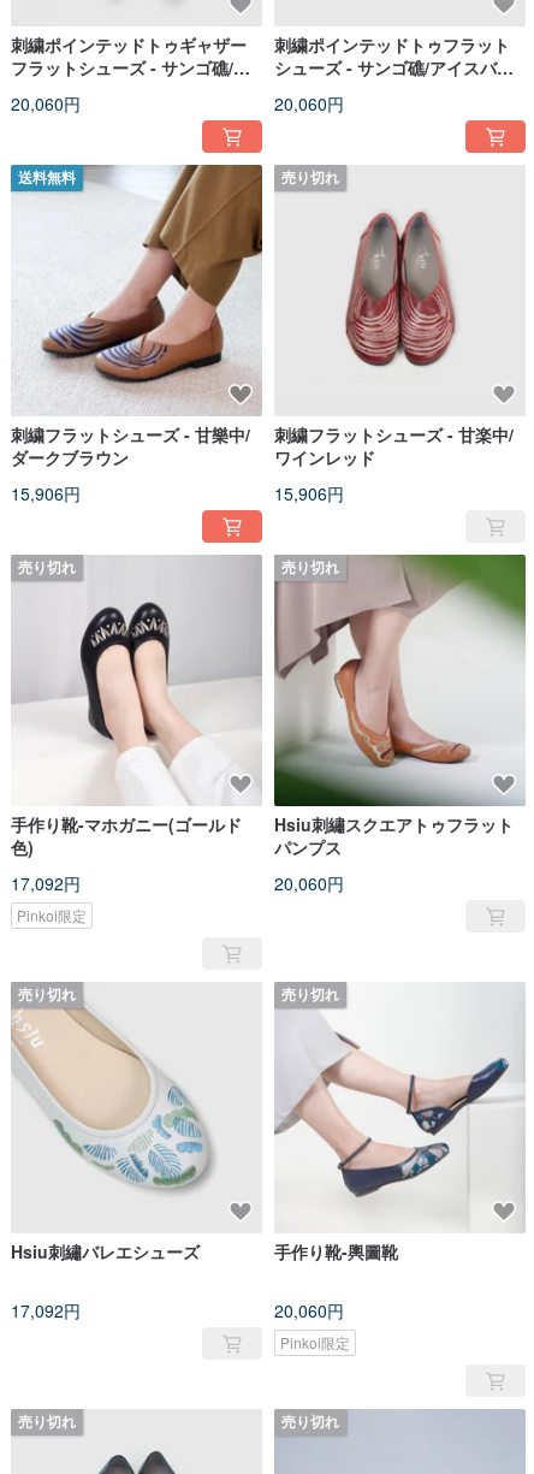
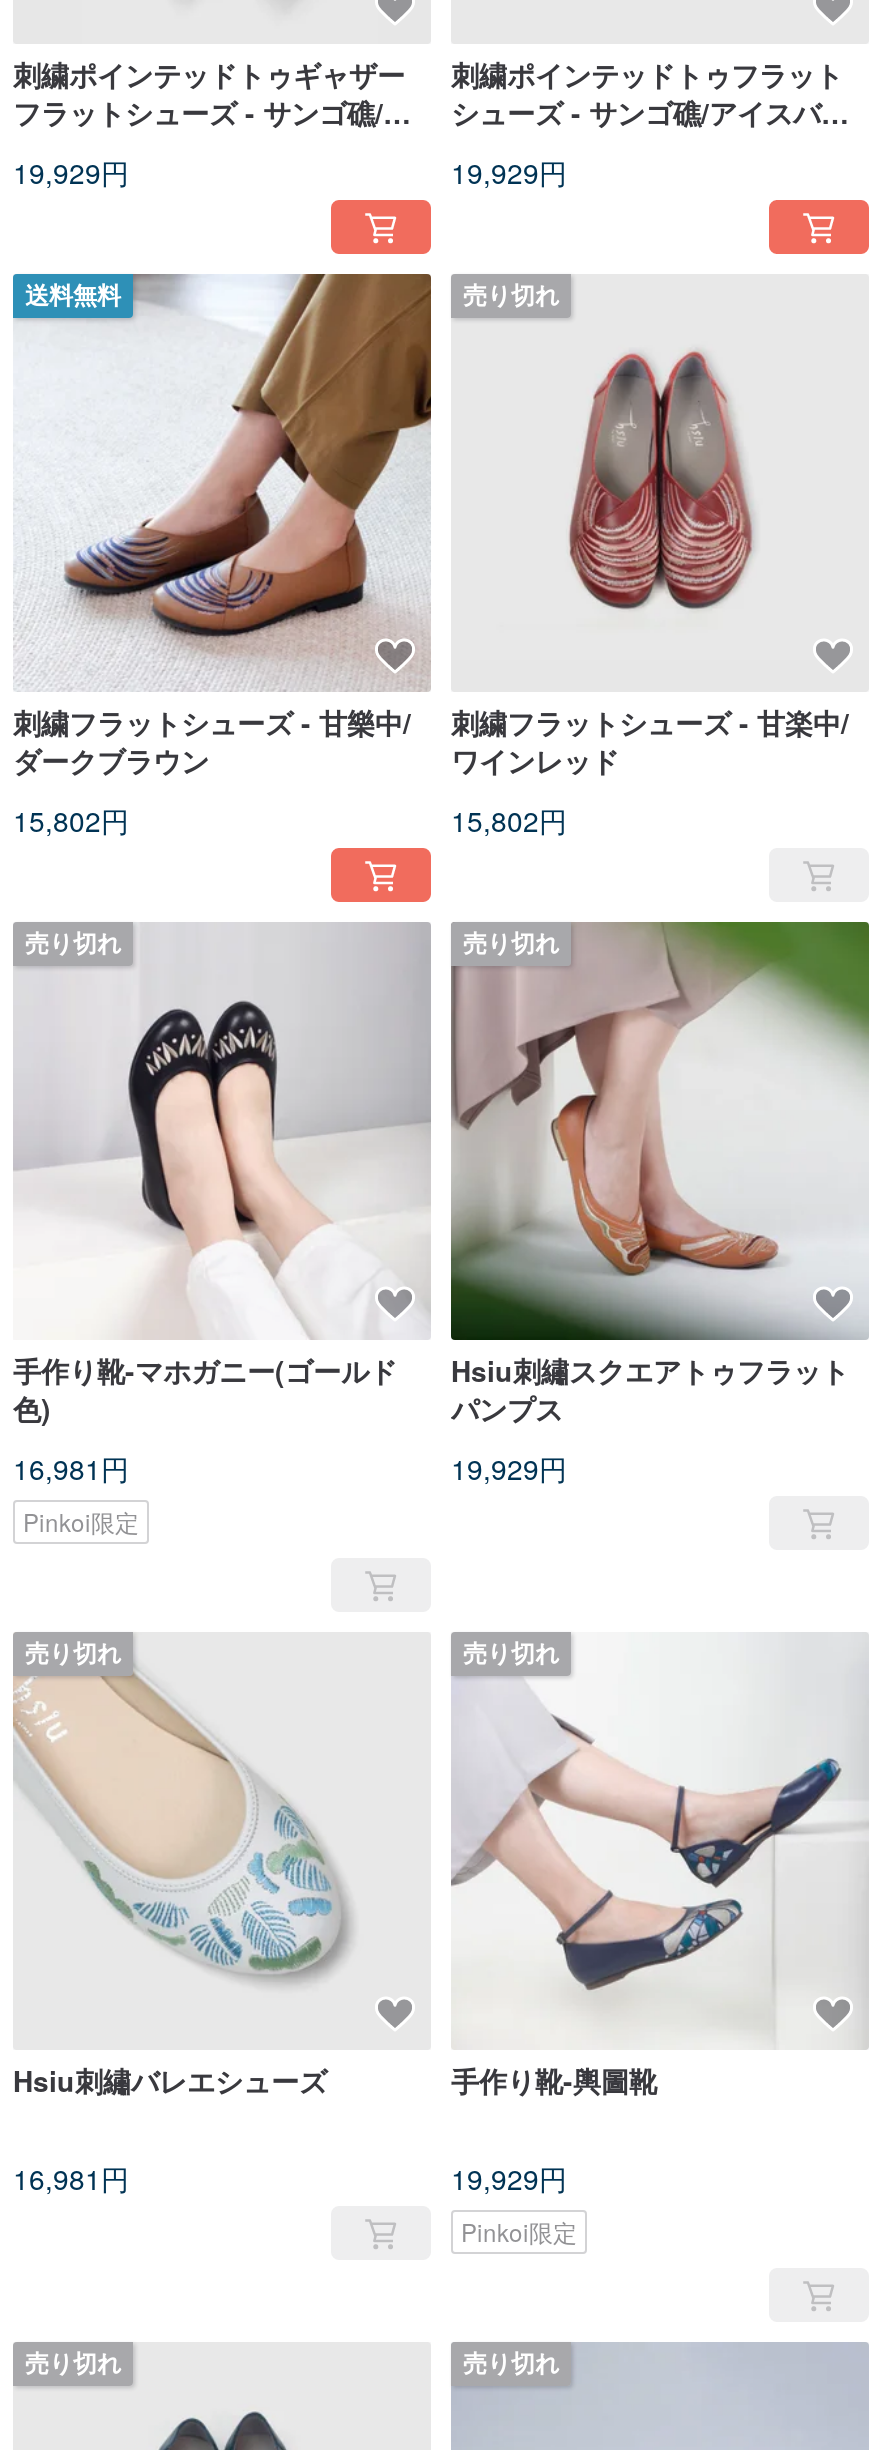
[11,92,81,116] 20,060円 -> [13,152,129,192] 19,929円
[274,92,344,116] 20,060円 -> [451,152,567,192] 19,929円
[11,481,81,505] 15,906円 -> [13,800,129,840] 15,802円
[274,481,344,505] 15,906円 -> [451,800,567,840] 15,802円
[11,871,81,895] 17,092円 -> [13,1448,129,1488] 16,981円
[274,871,344,895] 20,060円 -> [451,1448,567,1488] 19,929円
[11,1298,81,1323] 17,092円 -> [13,2158,129,2198] 16,981円
[274,1298,344,1323] 20,060円 -> [451,2158,567,2198] 19,929円

